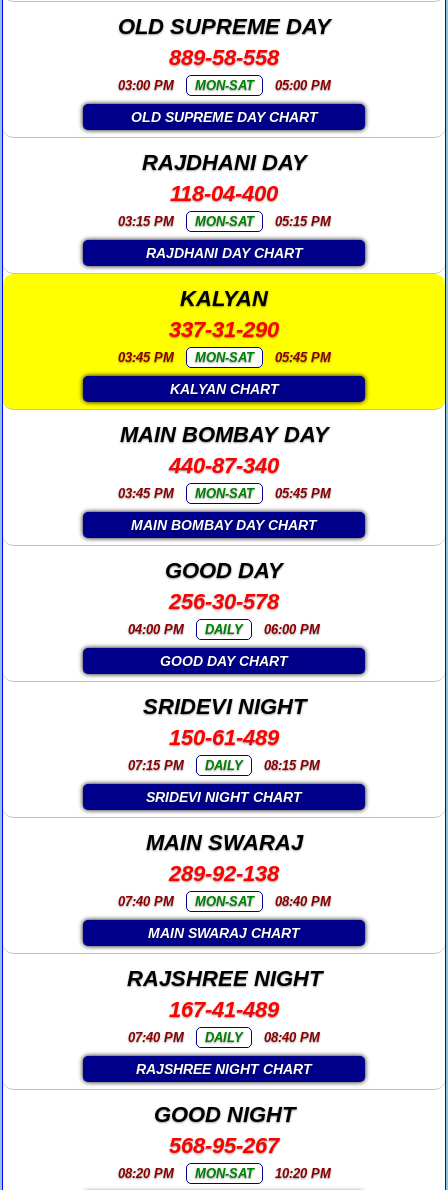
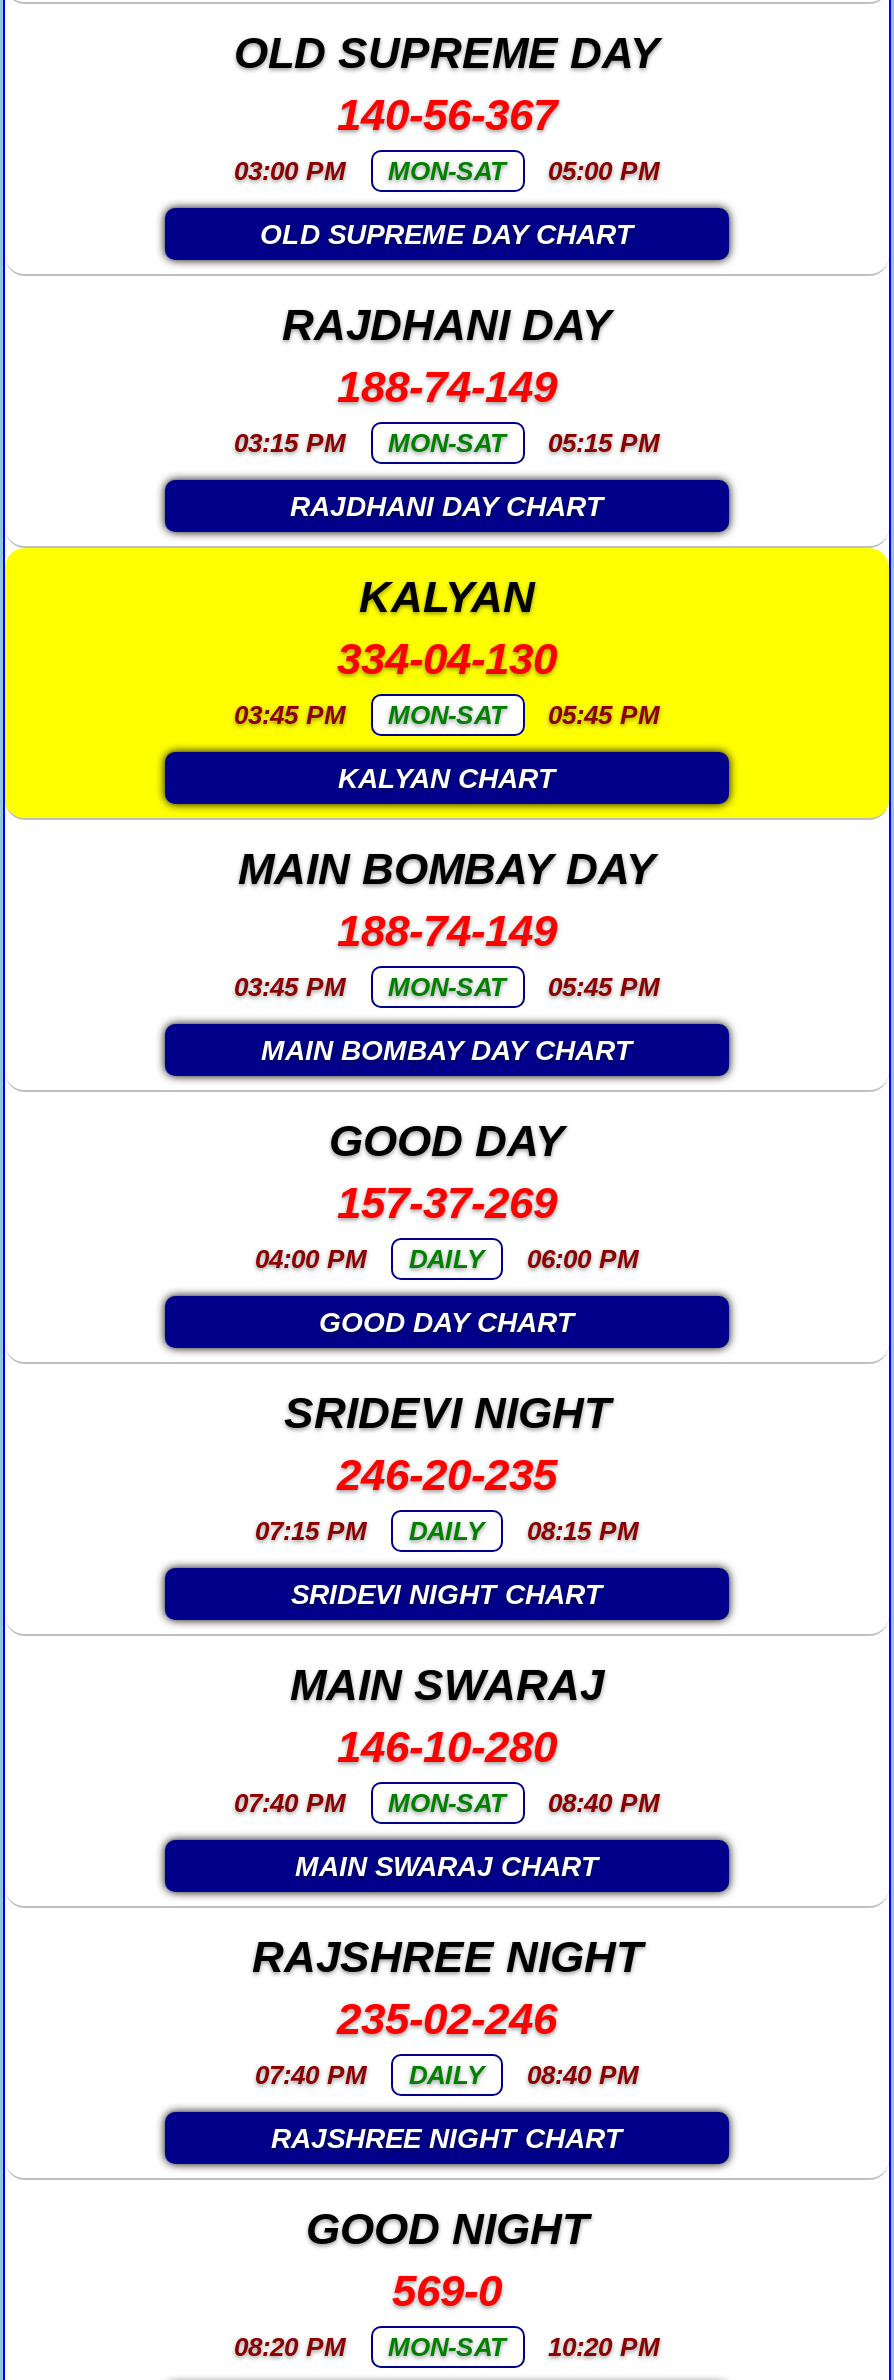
[169,45,279,70] 889-58-558 -> [337,90,557,140] 140-56-367
[170,181,278,206] 118-04-400 -> [337,362,557,412] 188-74-149
[169,317,279,342] 337-31-290 -> [337,634,557,684] 334-04-130
[169,453,279,478] 440-87-340 -> [337,906,557,956] 188-74-149
[169,589,279,614] 256-30-578 -> [337,1178,557,1228] 157-37-269
[169,725,279,750] 150-61-489 -> [337,1450,557,1500] 246-20-235
[169,861,279,886] 289-92-138 -> [337,1722,557,1772] 146-10-280
[169,997,279,1022] 167-41-489 -> [337,1994,557,2044] 235-02-246
[169,1133,279,1158] 568-95-267 -> [392,2266,502,2316] 569-0

